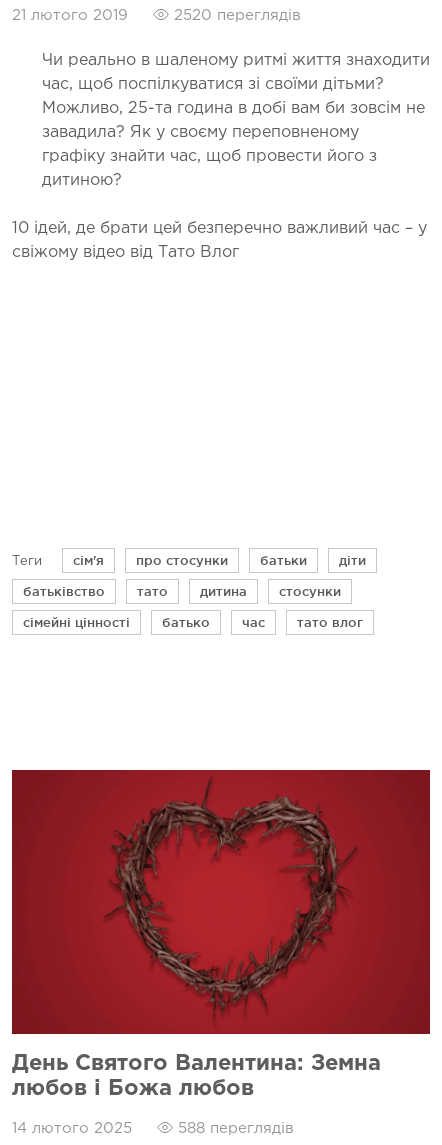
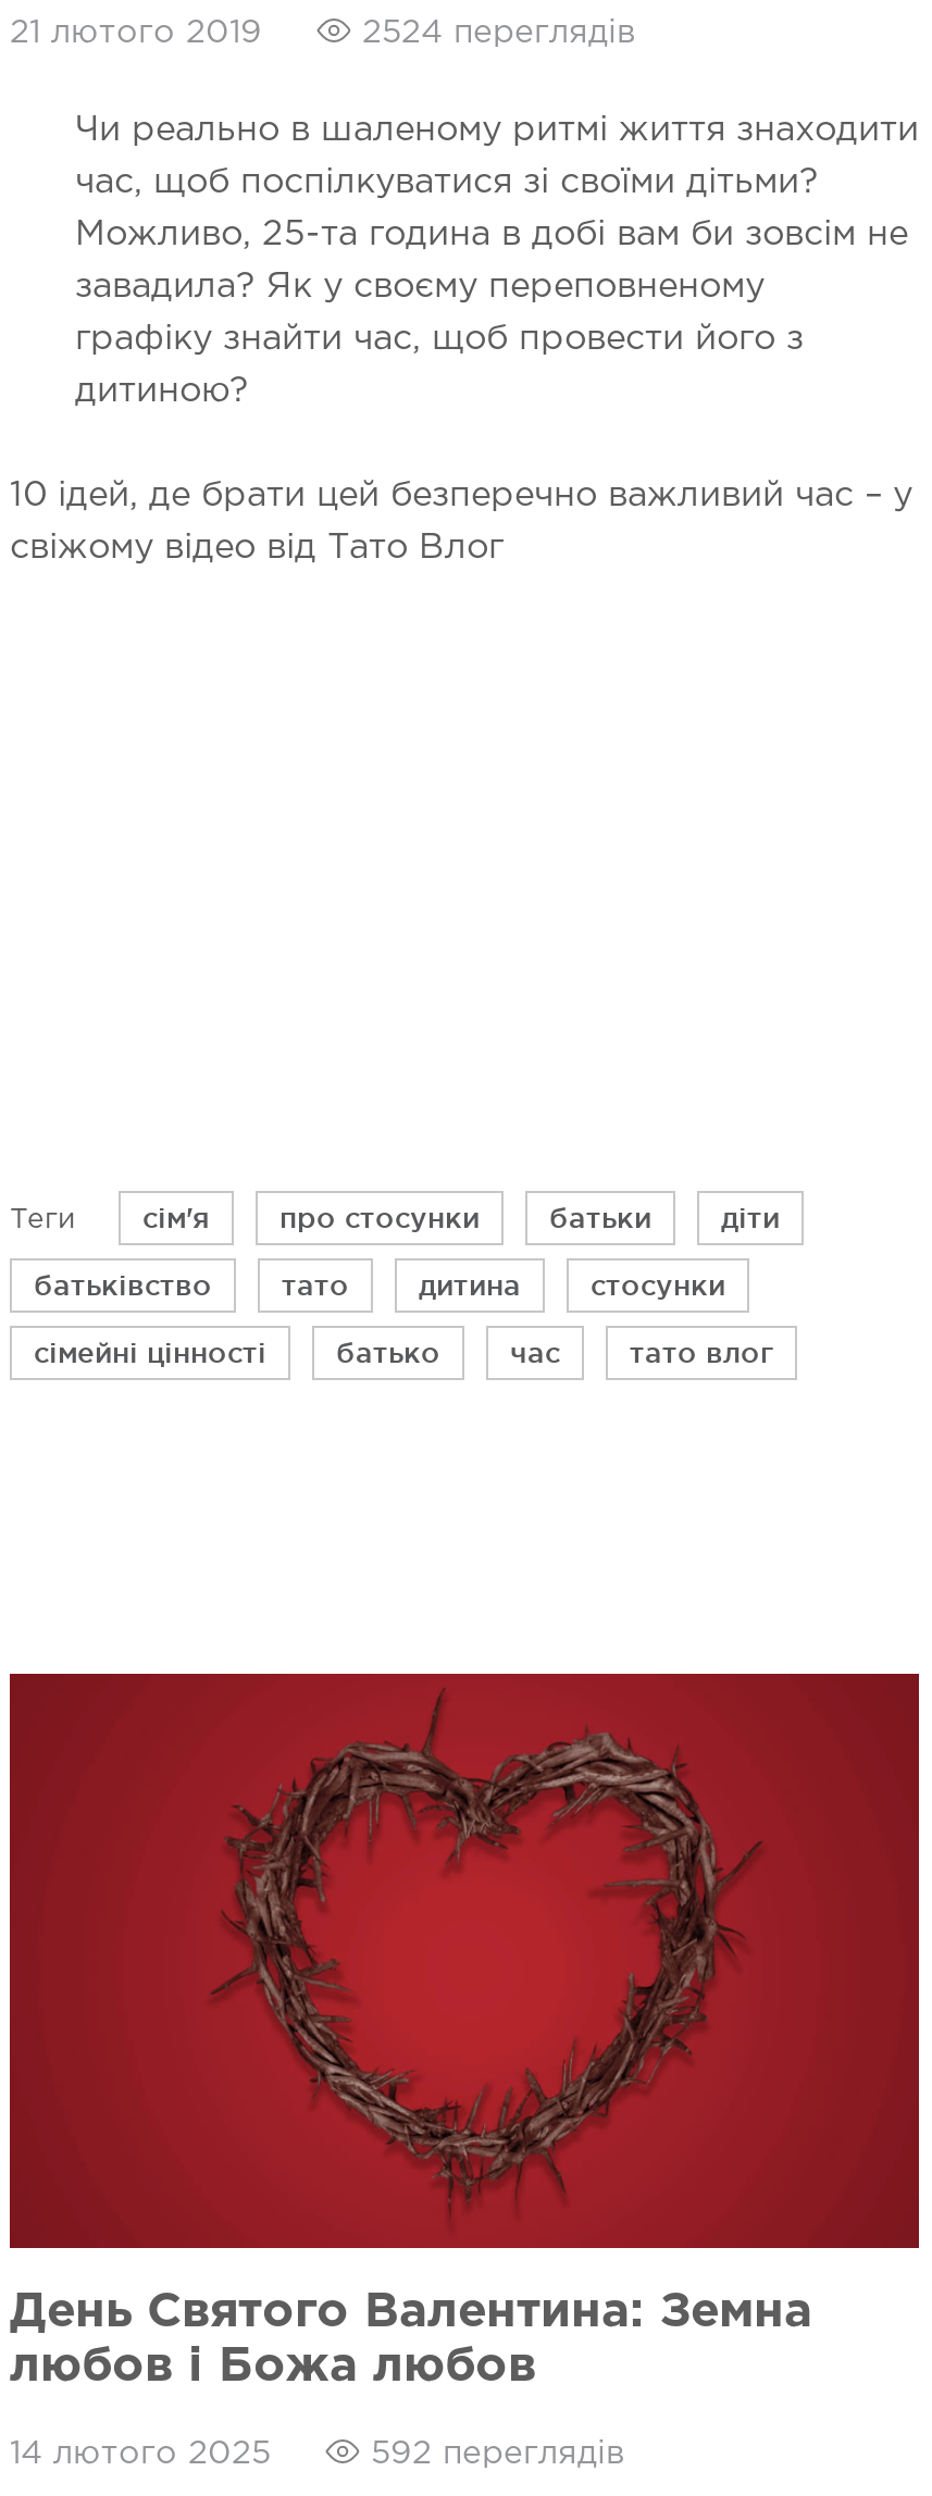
[169,9,301,22] 2520 переглядів -> [351,18,636,46] 2524 переглядів
[173,1122,294,1135] 588 переглядів -> [360,2440,625,2468] 592 переглядів

